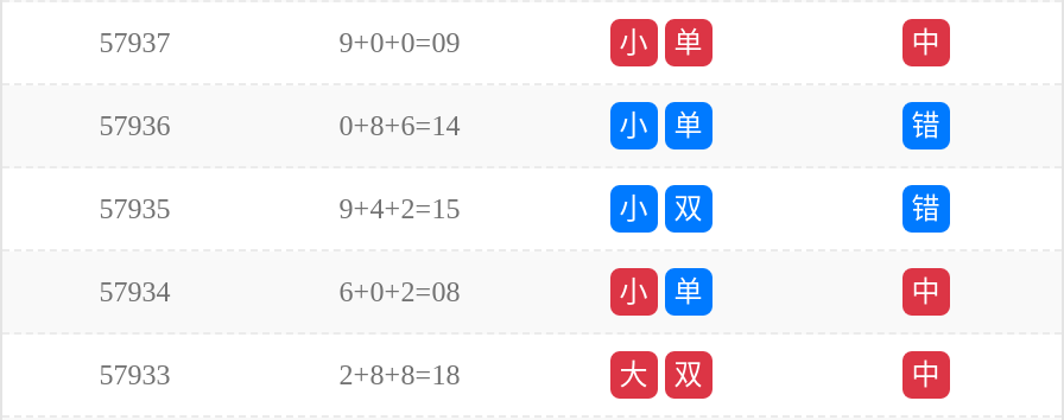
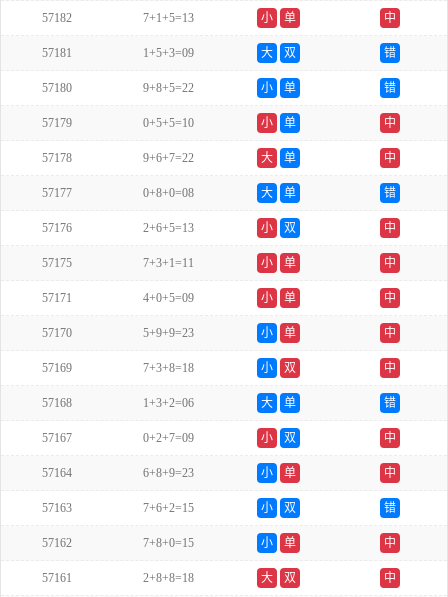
[99,26,171,59] 57937 -> [42,11,72,25] 57182
[339,26,460,59] 9+0+0=09 -> [143,11,194,25] 7+1+5=13
[99,109,460,142] 57936 | 0+8+6=14 -> [42,46,396,95] 57181 | 1+5+3=09 | 大 | 双 | 错 | 57180 | 9+8+5=22
[99,192,940,308] 57935 | 9+4+2=15 | 小 | 双 | 错 | 57934 | 6+0+2=08 -> [42,116,194,130] 57179 | 0+5+5=10
[99,358,171,392] 57933 -> [42,151,396,585] 57178 | 9+6+7=22 | 大 | 单 | 中 | 57177 | 0+8+0=08 | 大 | 单 | 错 | 57176 | 2+6+5=13 | 小 | 双 | 中 | 57175 | 7+3+1=11 | 小 | 单 | 中 | 57171 | 4+0+5=09 | 小 | 单 | 中 | 57170 | 5+9+9=23 | 小 | 单 | 中 | 57169 | 7+3+8=18 | 小 | 双 | 中 | 57168 | 1+3+2=06 | 大 | 单 | 错 | 57167 | 0+2+7=09 | 小 | 双 | 中 | 57164 | 6+8+9=23 | 小 | 单 | 中 | 57163 | 7+6+2=15 | 小 | 双 | 错 | 57162 | 7+8+0=15 | 小 | 单 | 中 | 57161

